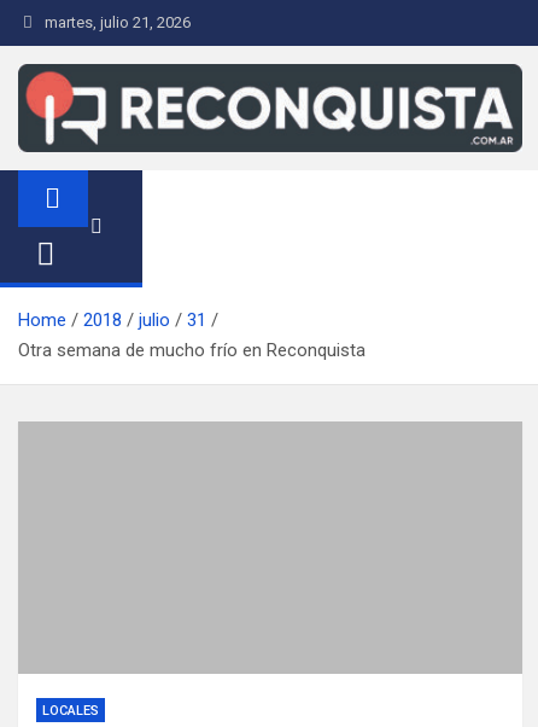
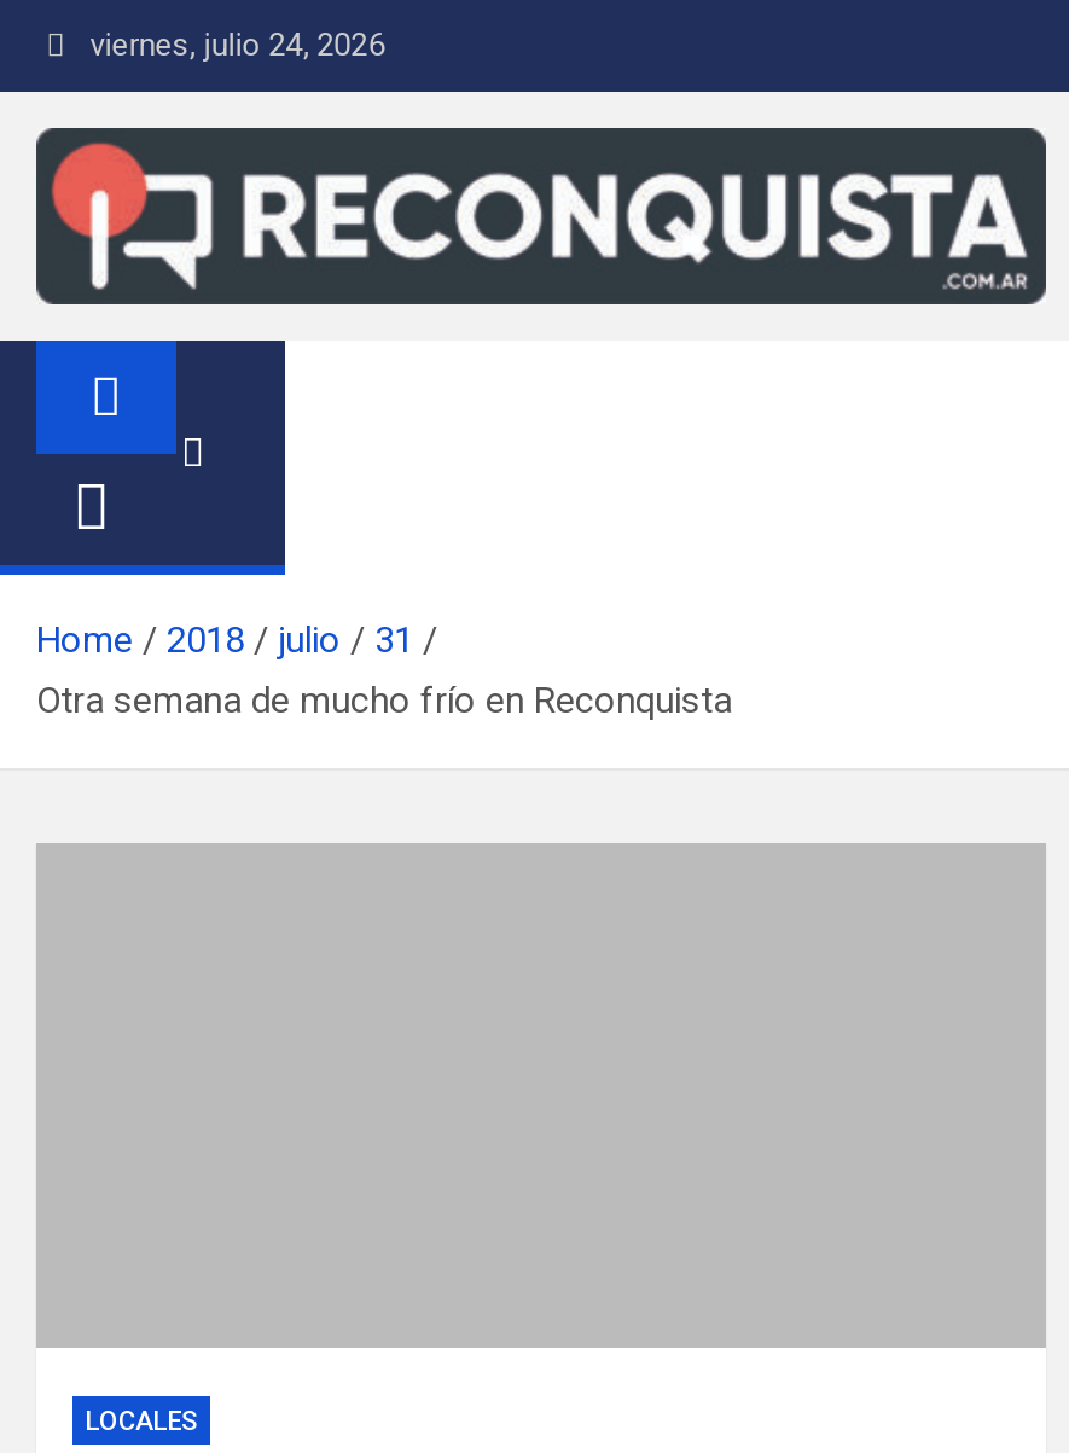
[38,13,191,31] martes, julio 21, 2026 -> [75,27,385,63] viernes, julio 24, 2026

